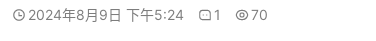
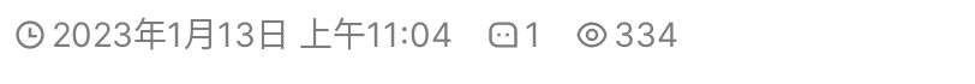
[28,6,184,23] 2024年8月9日 下午5:24 -> [52,12,453,53] 2023年1月13日 上午11:04
[251,6,268,23] 70 -> [614,12,678,53] 334

